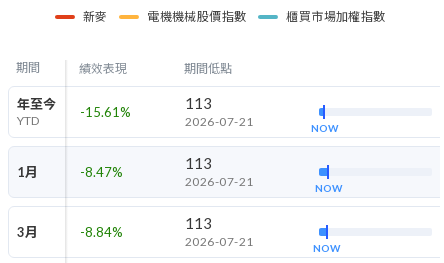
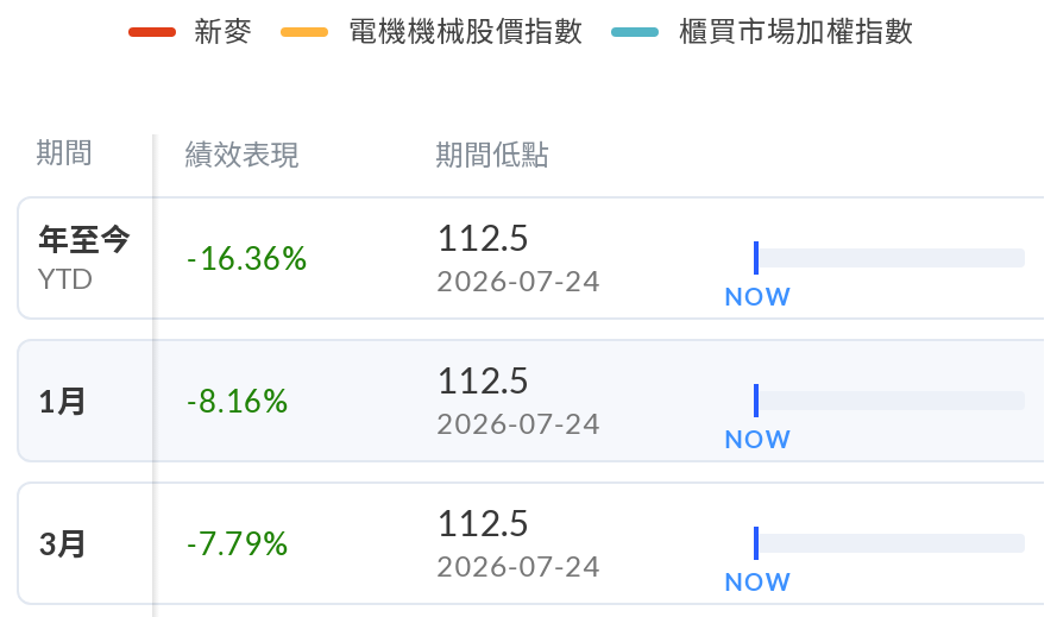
[17,95,131,119] 年至今 -15.61% -> [38,219,308,276] 年至今 -16.36%
[185,94,212,112] 113 -> [437,215,529,258] 112.5
[185,114,254,129] 2026-07-21 -> [437,263,601,298] 2026-07-24
[185,154,212,172] 113 -> [437,358,529,401] 112.5
[80,163,123,179] -8.47% -> [187,380,289,418] -8.16%
[185,174,254,189] 2026-07-21 -> [437,405,601,441] 2026-07-24
[185,214,212,232] 113 -> [437,500,529,543] 112.5
[80,223,123,239] -8.84% -> [187,523,289,561] -7.79%
[185,234,254,249] 2026-07-21 -> [437,548,601,584] 2026-07-24

